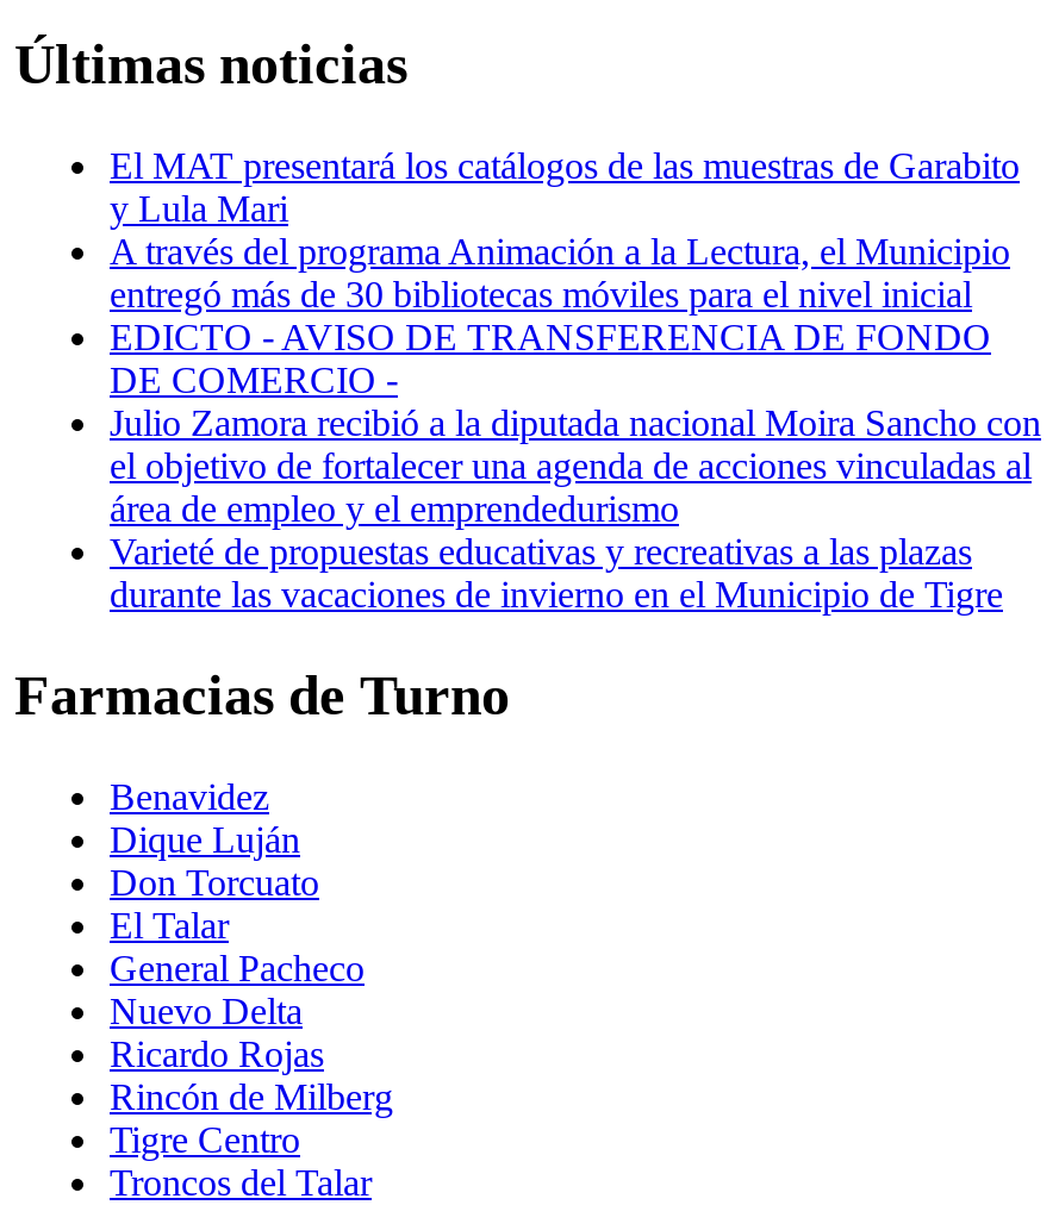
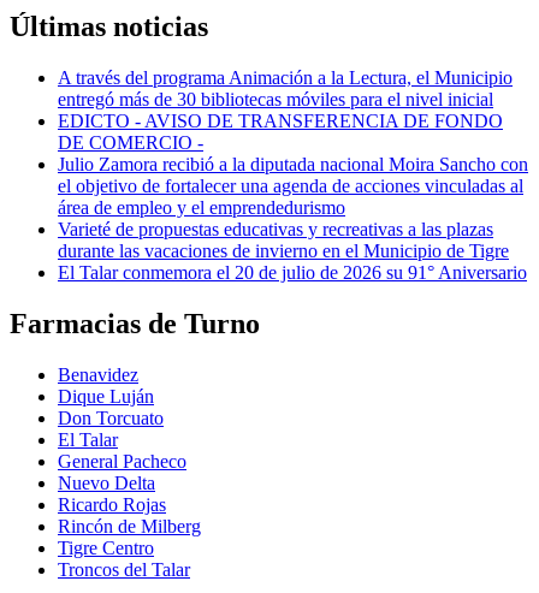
[110,145,1020,228] El MAT presentará los catálogos de las muestras de Garabito | y Lula Mari -> none
moved [110,231,1041,614] -> [58,67,528,261]: A través del programa Animación a la Lectura, el Municipio | entregó más de 30 bibliotecas móviles para el nivel inicial | EDICTO - AVISO DE TRANSFERENCIA DE FONDO | ... | Varieté de propuestas educativas y recreativas a las plazas | durante las vacaciones de invierno en el Municipio de Tigre
none -> [58,262,527,283] El Talar conmemora el 20 de julio de 2026 su 91° Aniversario

